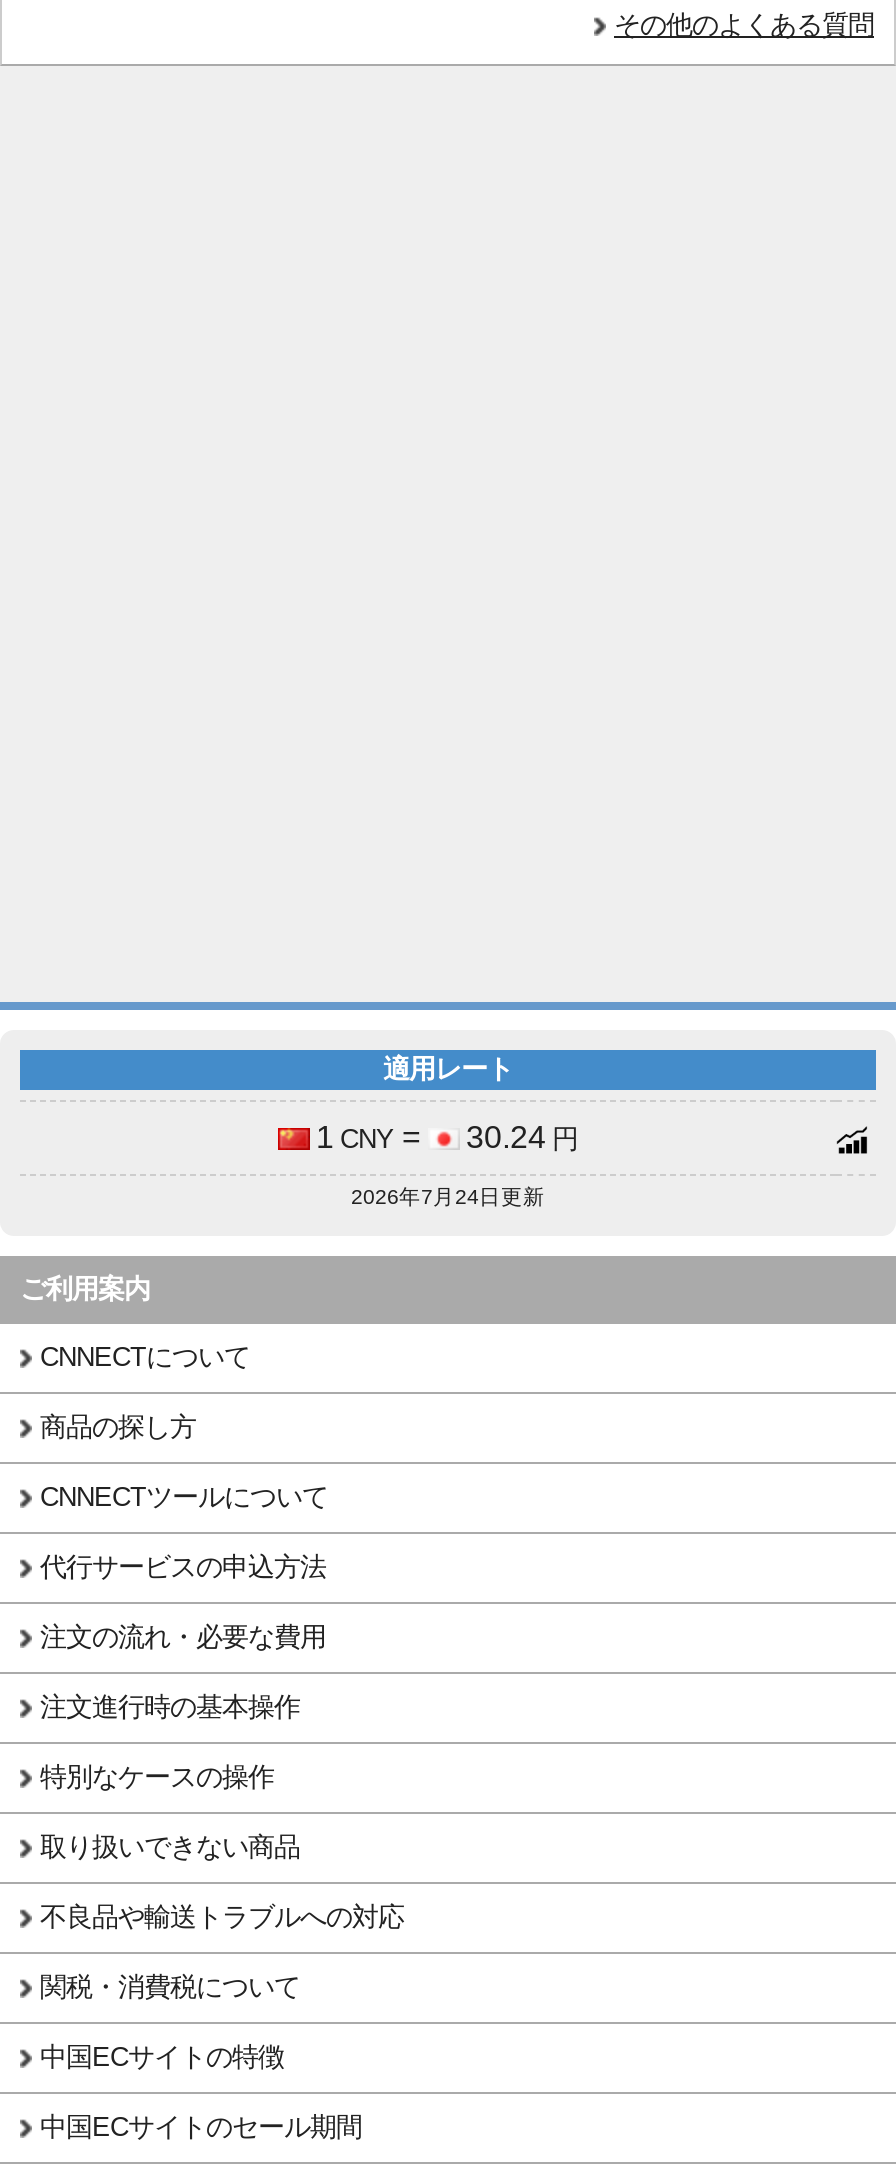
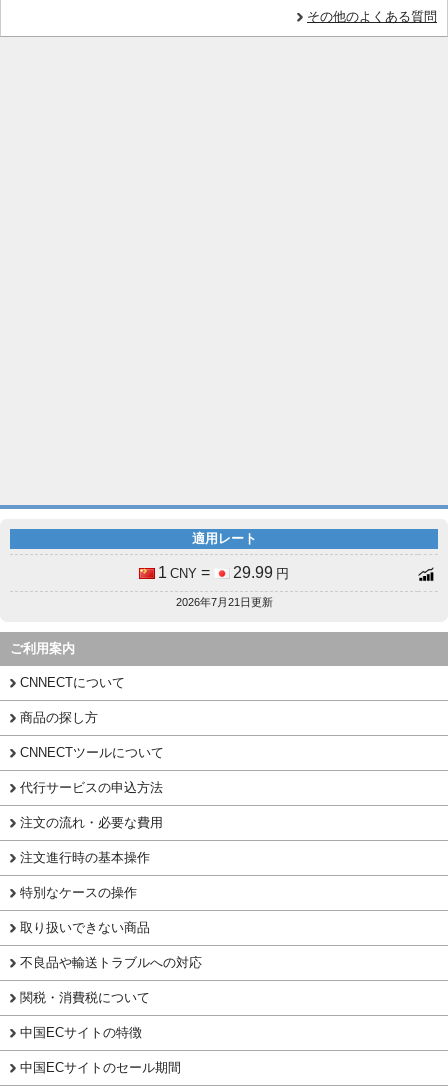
[316,1120,578,1154] 1 CNY = 30.24 円 -> [158,564,289,581] 1 CNY = 29.99 円
[351,1184,545,1208] 2026年7月24日更新 -> [175,596,272,608] 2026年7月21日更新

